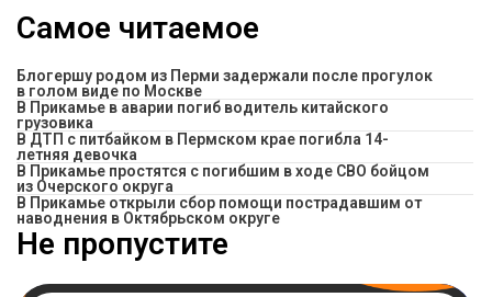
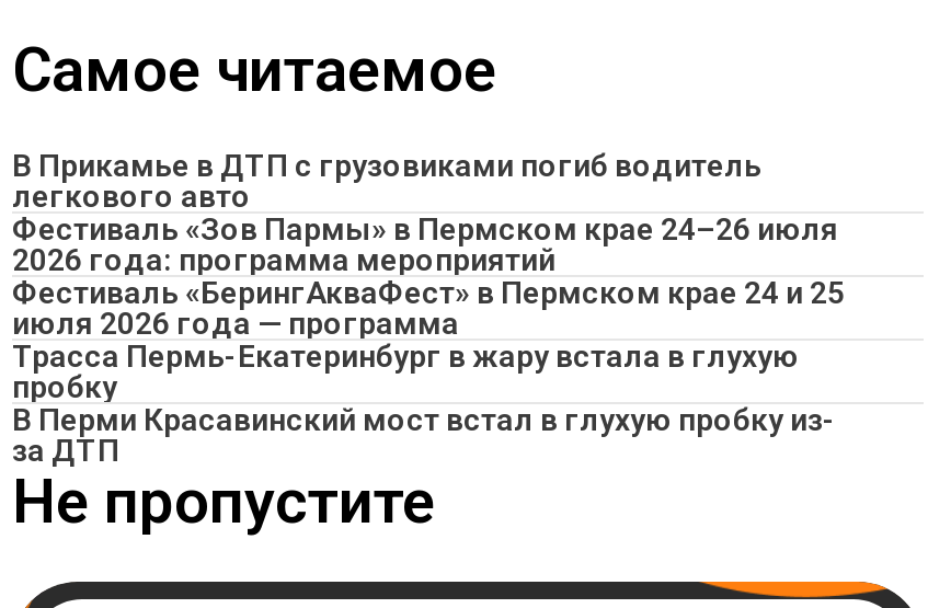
[16,67,433,227] Блогершу родом из Перми задержали после прогулок | в голом виде по Москве | В Прикамье в аварии погиб водитель китайского | грузовика | В ДТП с питбайком в Пермском крае погибла 14- | летняя девочка | В Прикамье простятся с погибшим в ходе СВО бойцом | из Очерского округа | В Прикамье открыли сбор помощи пострадавшим от | наводнения в Октябрьском округе -> [12,149,845,469] В Прикамье в ДТП с грузовиками погиб водитель | легкового авто | Фестиваль «Зов Пармы» в Пермском крае 24–26 июля | 2026 года: программа мероприятий | Фестиваль «БерингАкваФест» в Пермском крае 24 и 25 | июля 2026 года — программа | Трасса Пермь-Екатеринбург в жару встала в глухую | пробку | В Перми Красавинский мост встал в глухую пробку из- | за ДТП

